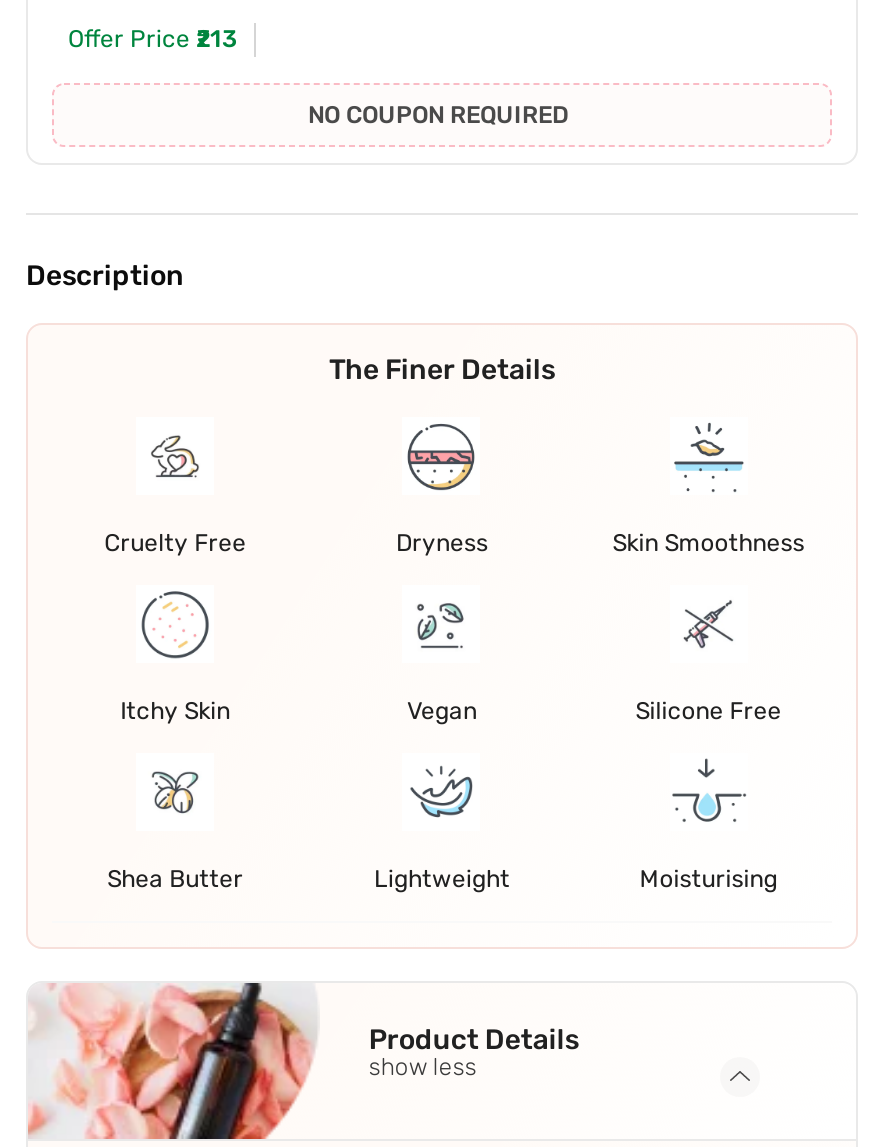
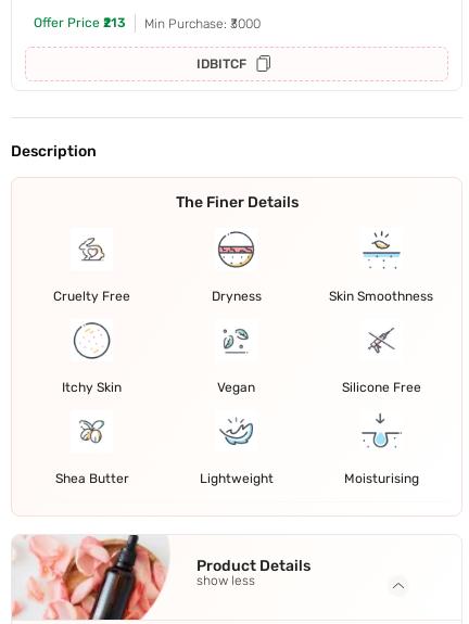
[308,102,568,130] NO COUPON REQUIRED -> [144,16,261,72] Min Purchase: ₹3000 | IDBITCF

